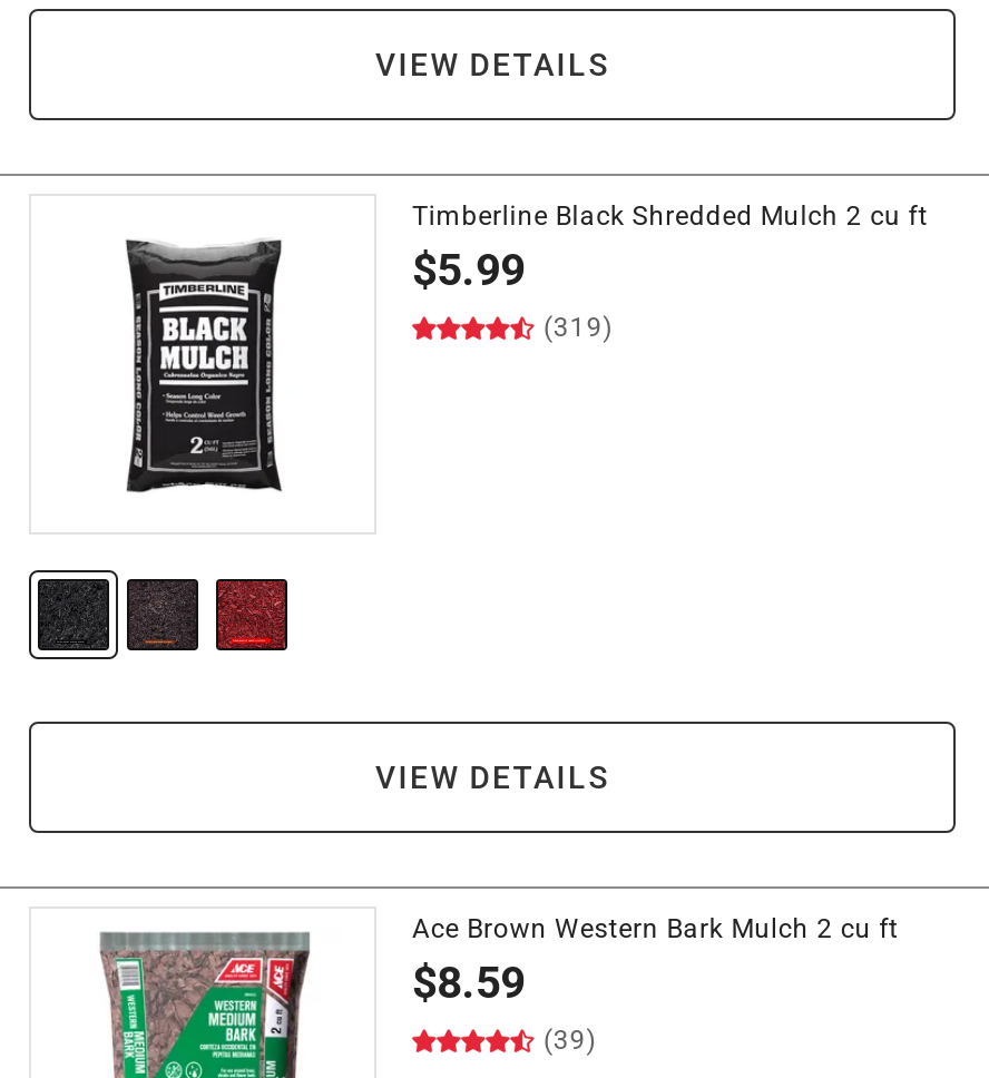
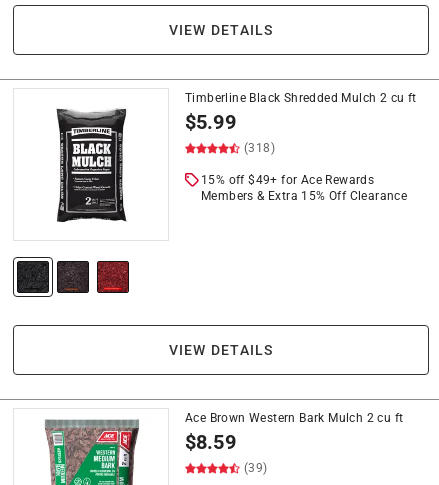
[544,312,613,343] (319) -> [201,141,407,203] (318) | 15% off $49+ for Ace Rewards | Members & Extra 15% Off Clearance

